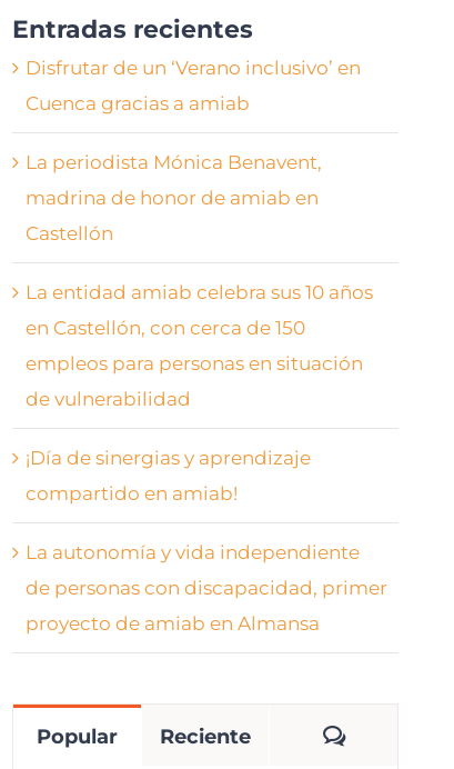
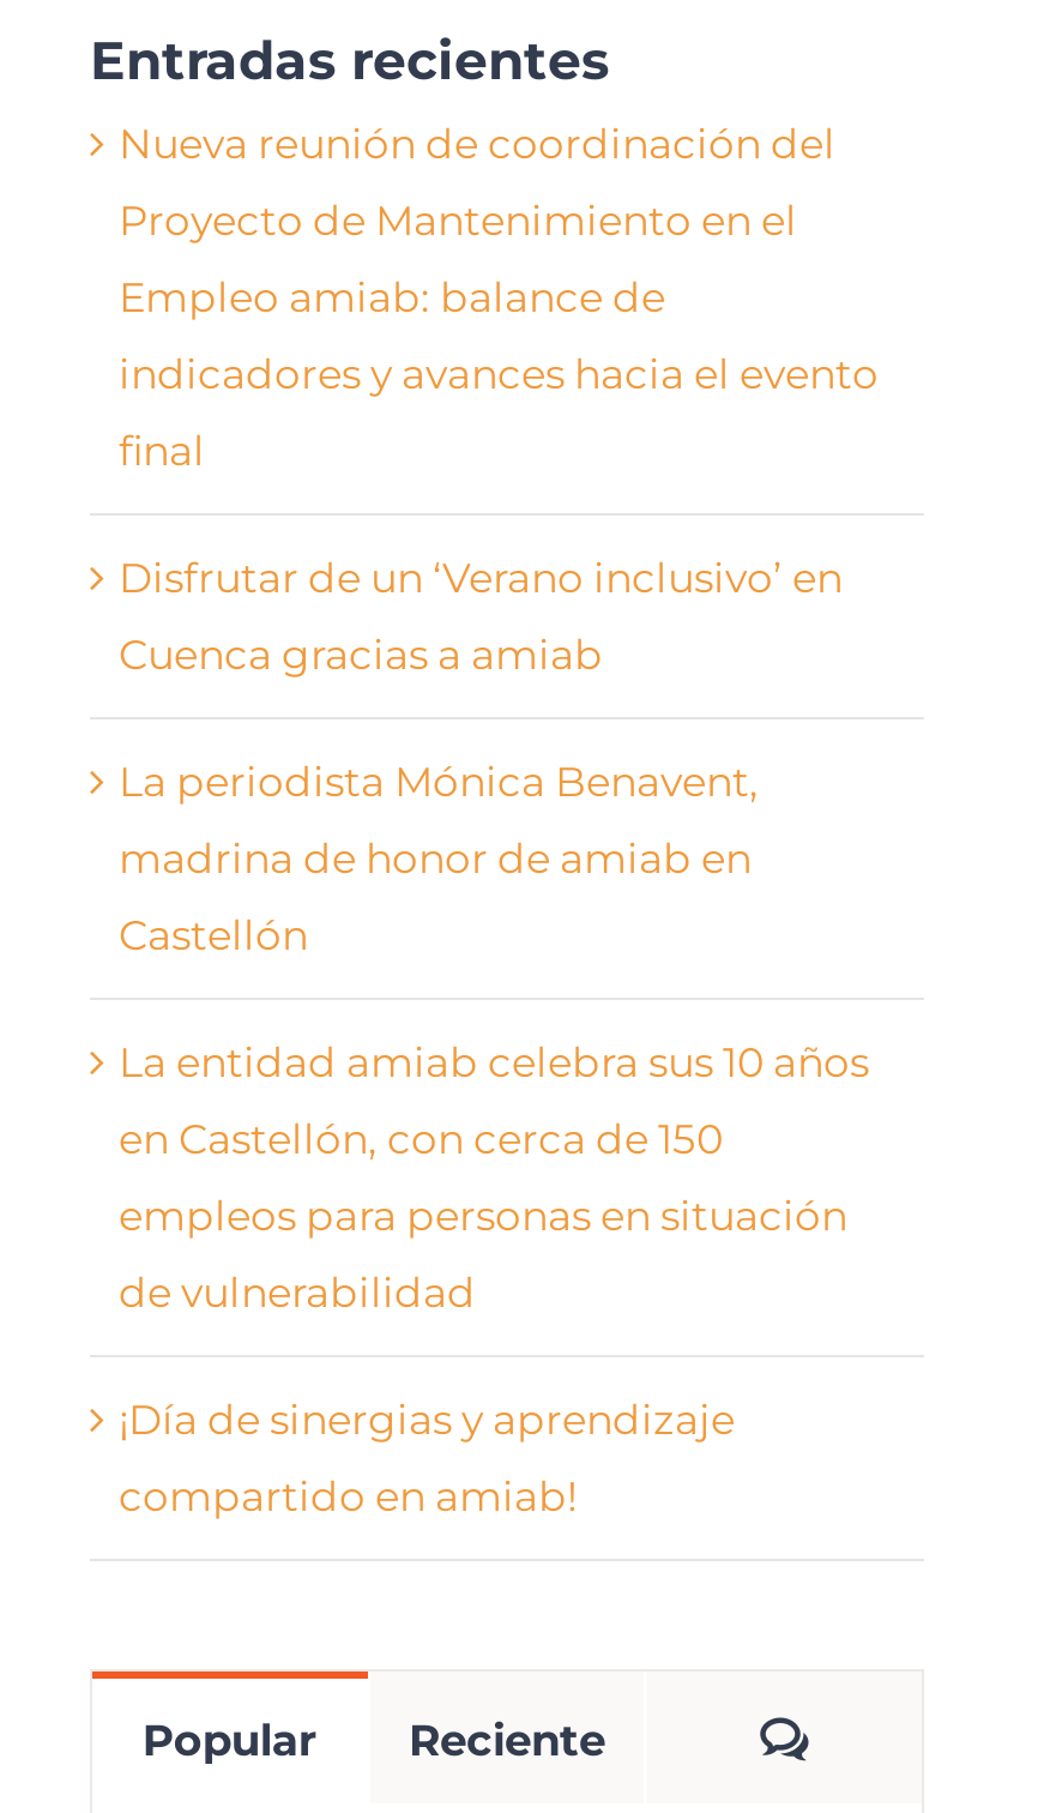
none -> [119,120,879,475] Nueva reunión de coordinación del | Proyecto de Mantenimiento en el | Empleo amiab: balance de | indicadores y avances hacia el evento | final
moved [26,57,373,505] -> [119,554,869,1520]: Disfrutar de un ‘Verano inclusivo’ en | Cuenca gracias a amiab | La periodista Mónica Benavent, | ... | ¡Día de sinergias y aprendizaje | compartido en amiab!
[26,541,387,635] La autonomía y vida independiente | de personas con discapacidad, primer | proyecto de amiab en Almansa -> none

